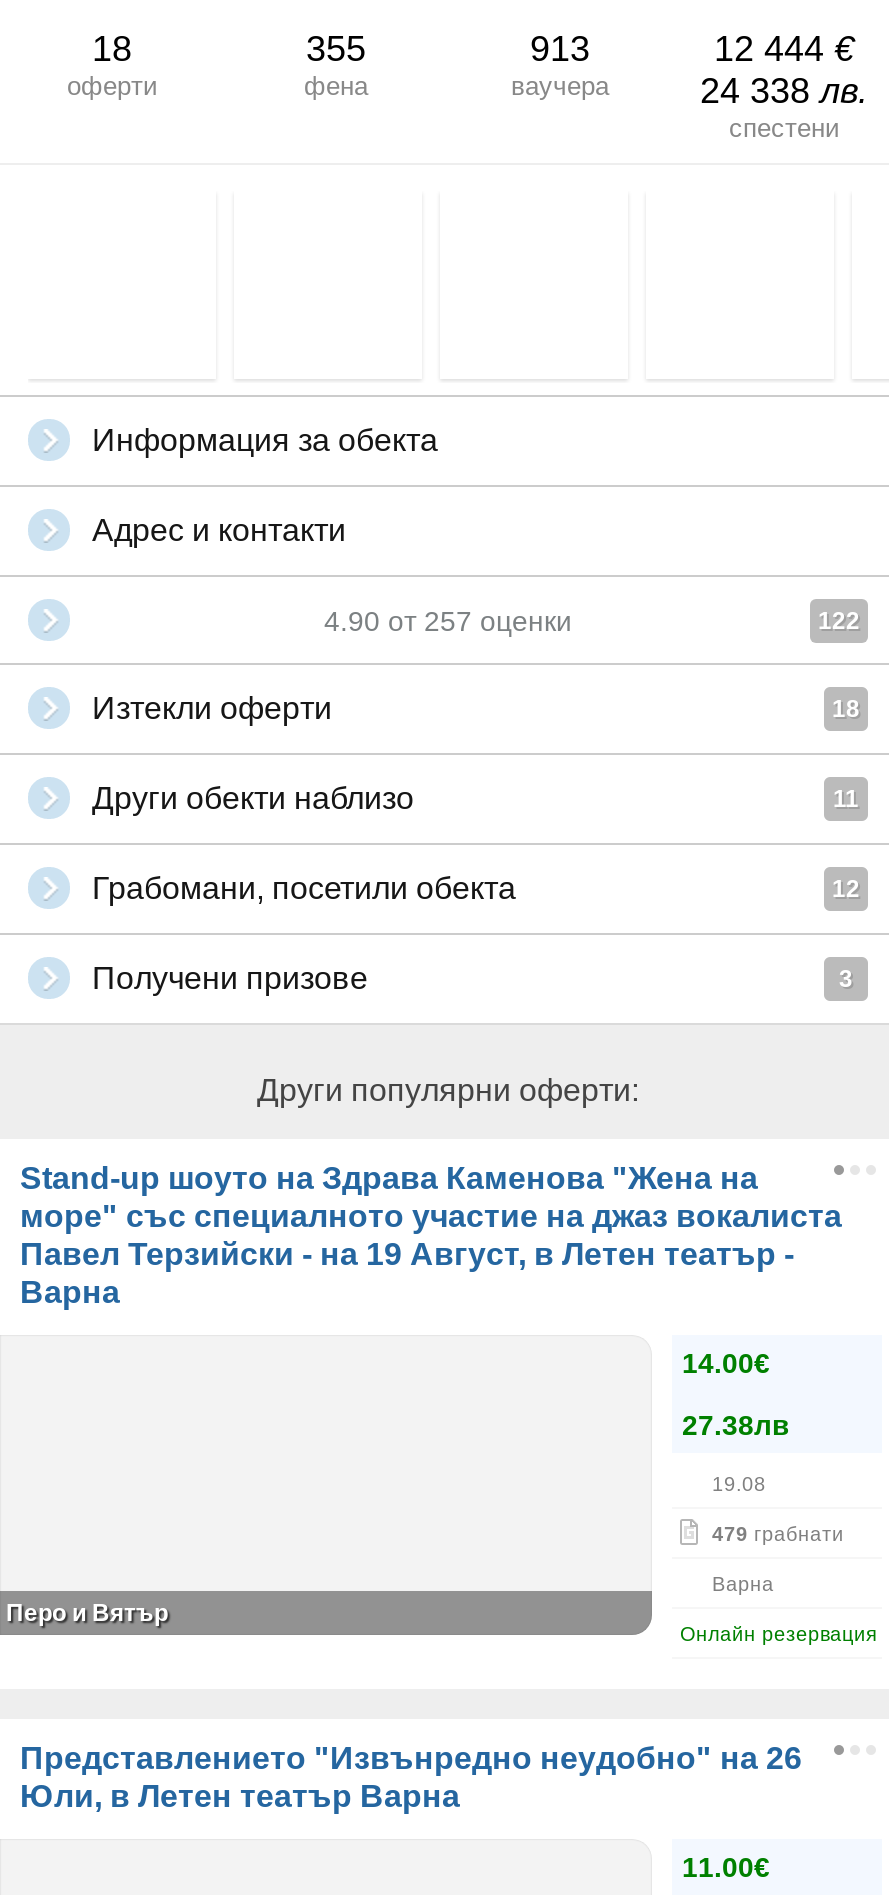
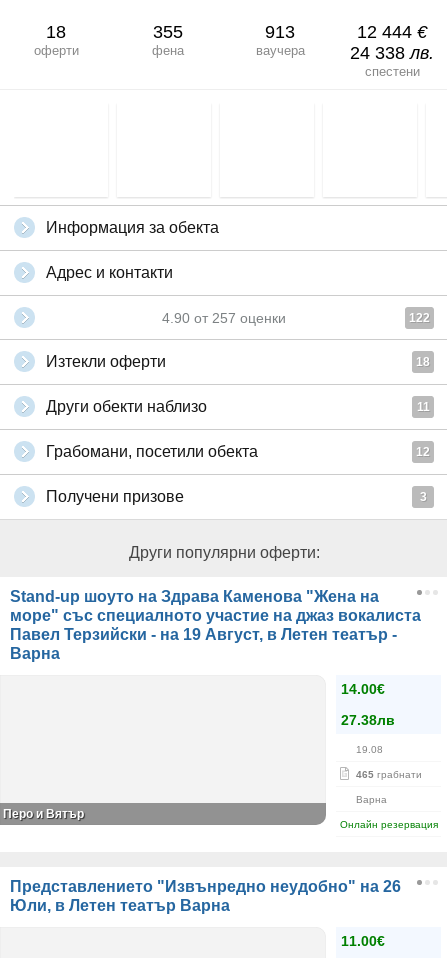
[712,1523,844,1545] 479 грабнати -> [356,769,422,780] 465 грабнати

